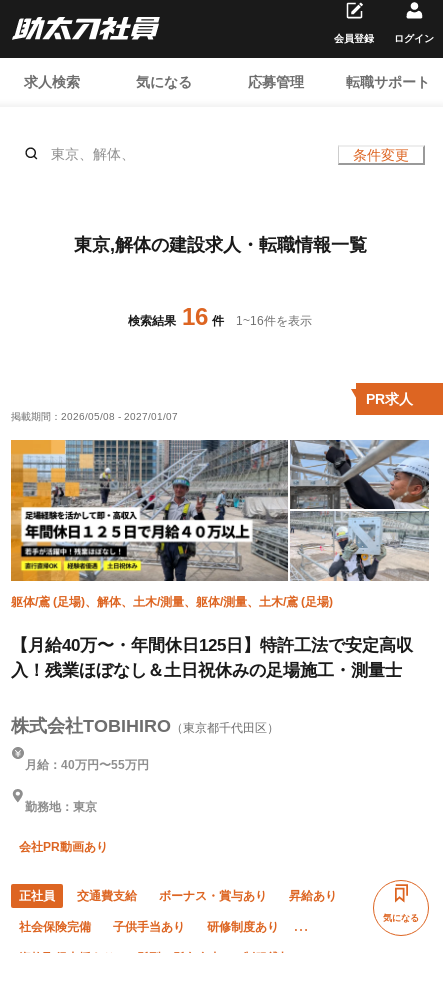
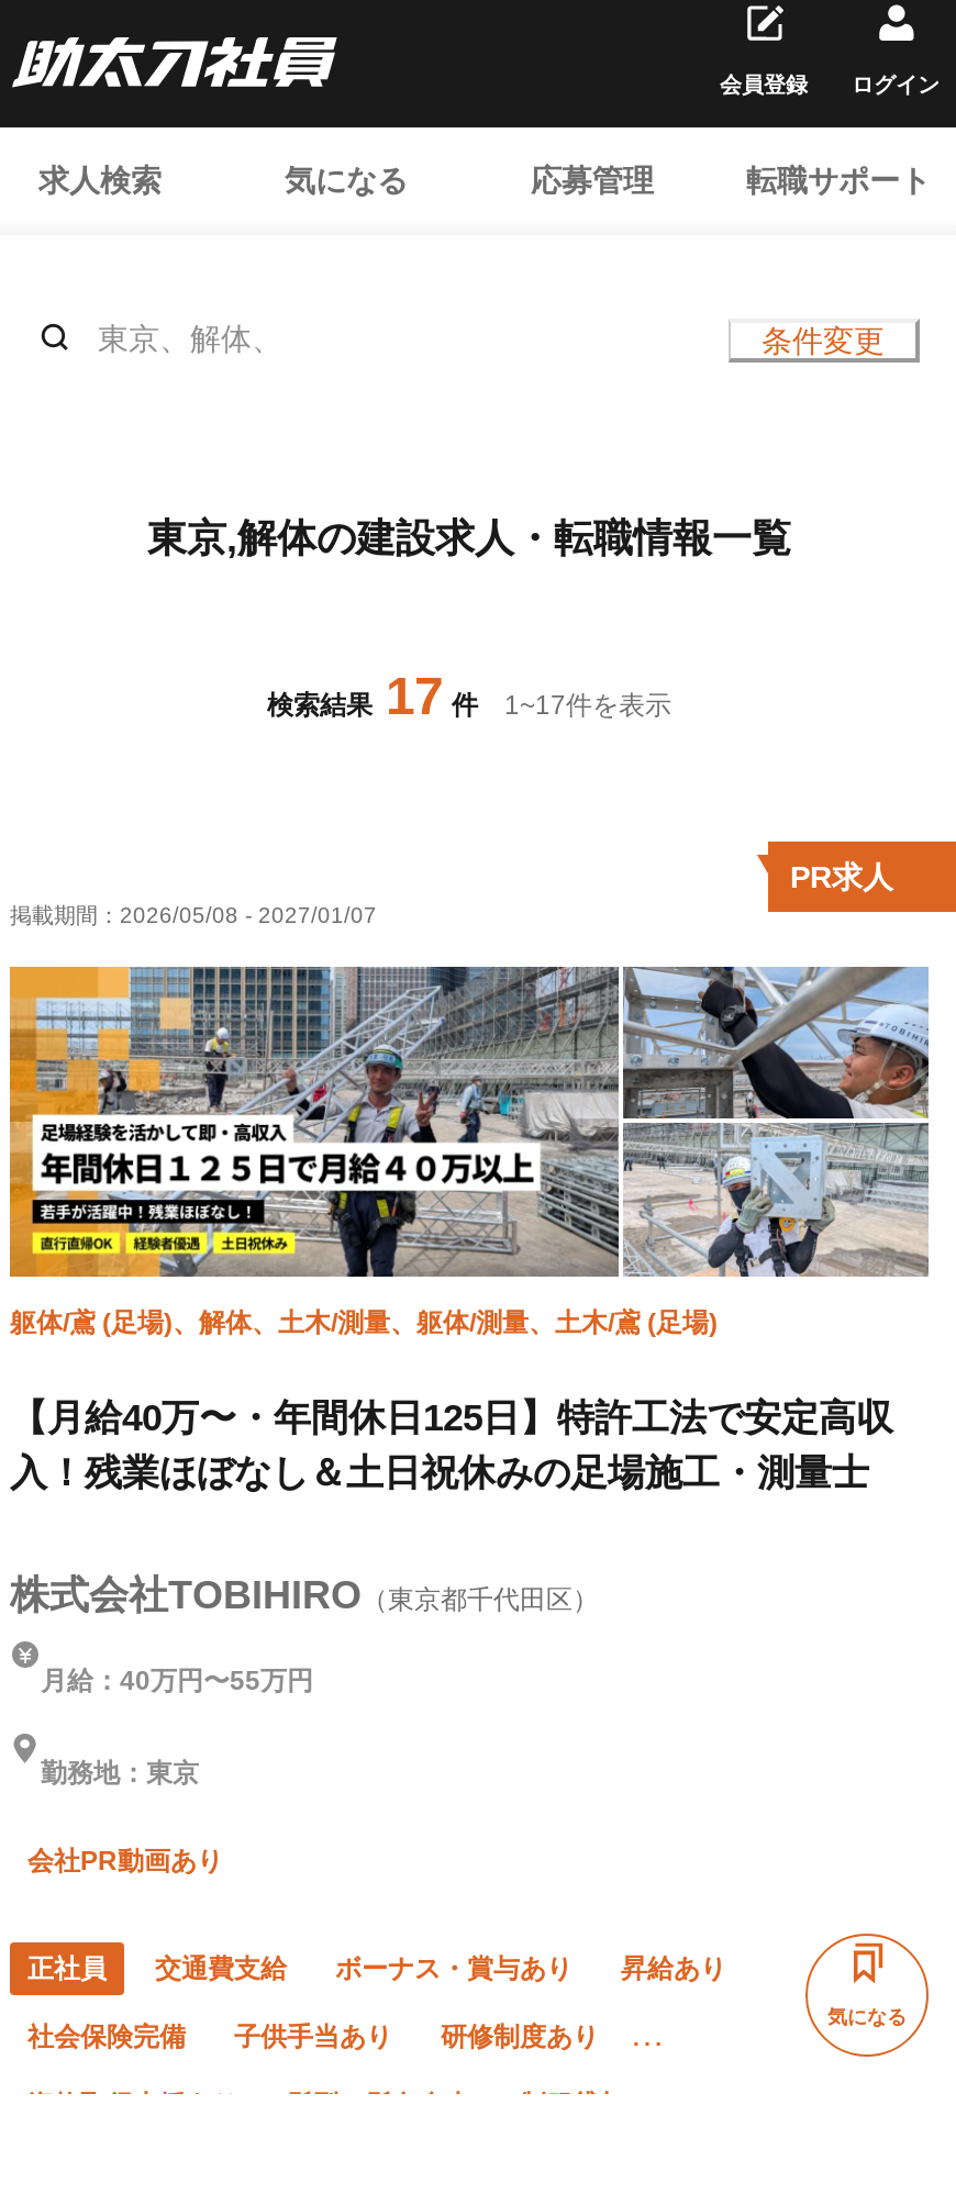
[128,303,224,330] 検索結果 16 件 -> [267,666,478,725] 検索結果 17 件
[236,314,312,328] 1~16件を表示 -> [504,690,671,721] 1~17件を表示

